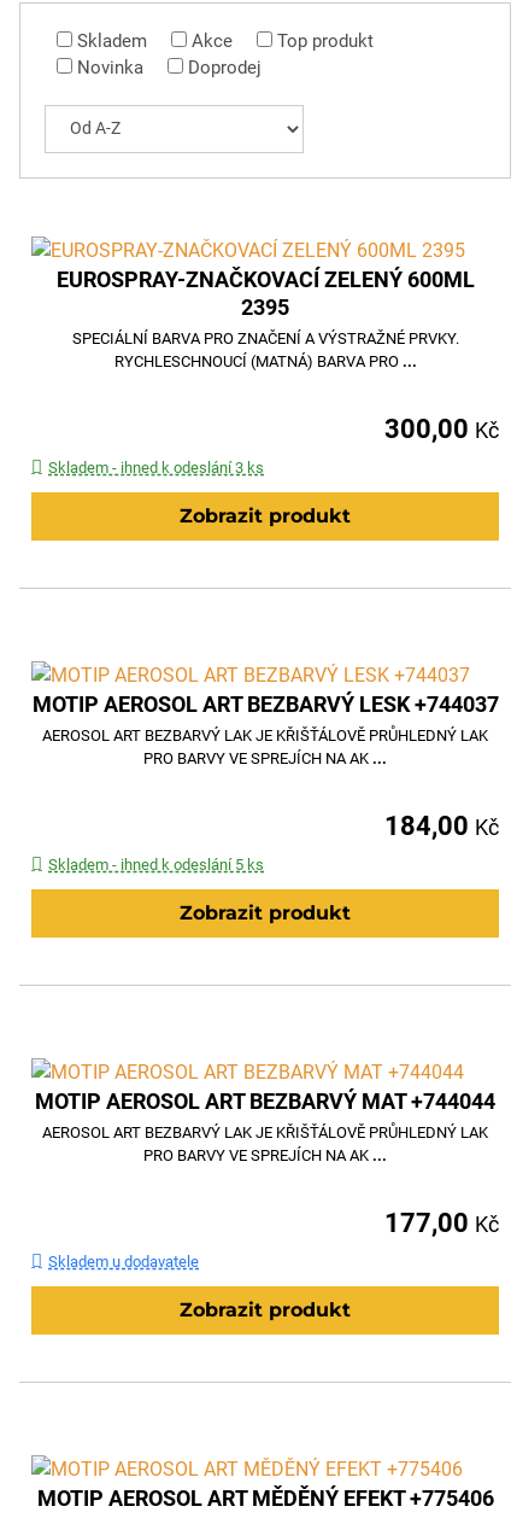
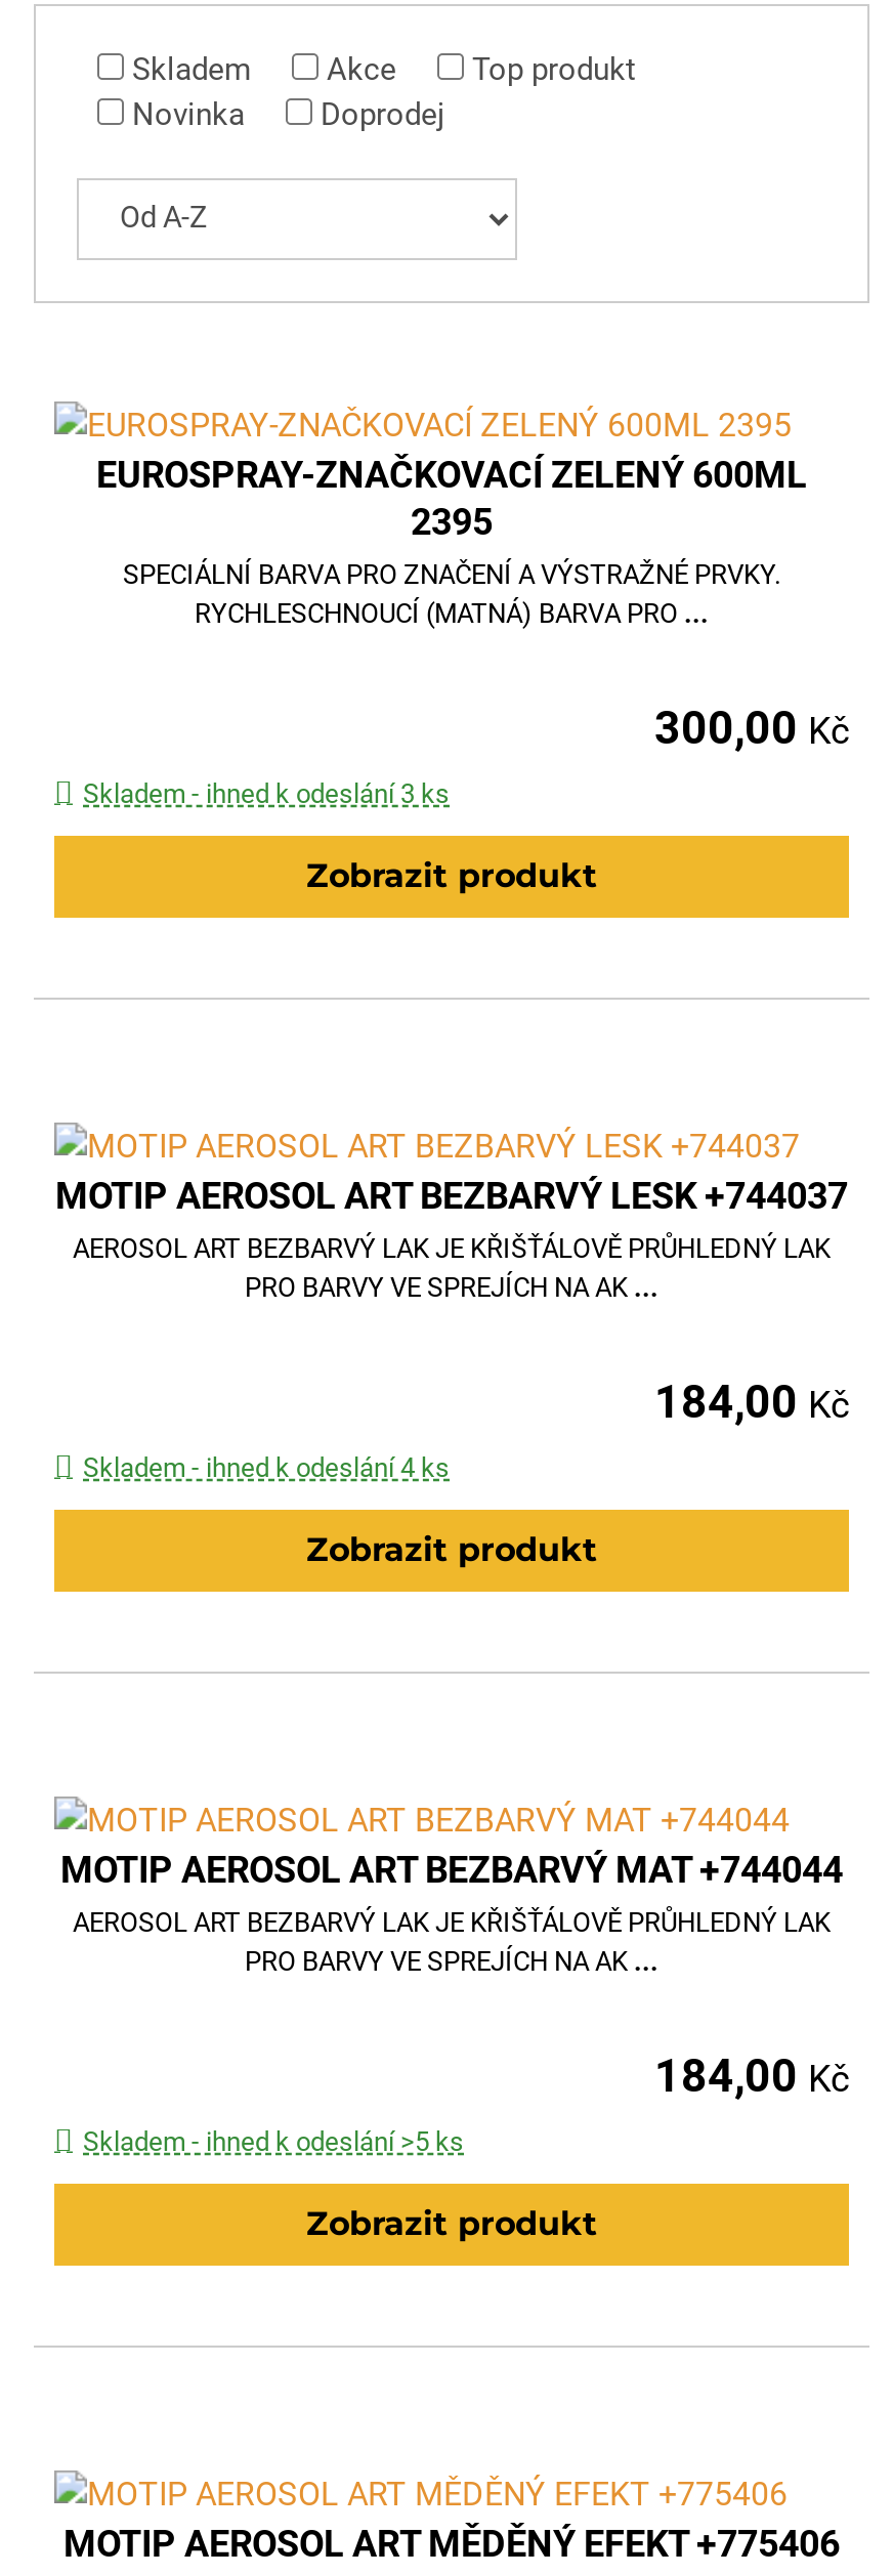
[48,856,264,874] Skladem - ihned k odeslání 5 ks -> [83,1452,450,1483] Skladem - ihned k odeslání 4 ks
[384,1208,499,1238] 177,00 Kč -> [654,2051,849,2102] 184,00 Kč
[48,1253,199,1271] Skladem u dodavatele -> [83,2126,464,2157] Skladem - ihned k odeslání >5 ks

